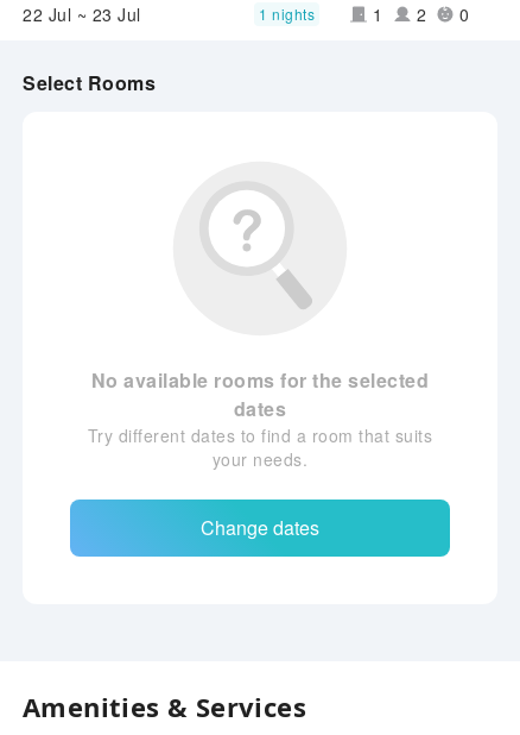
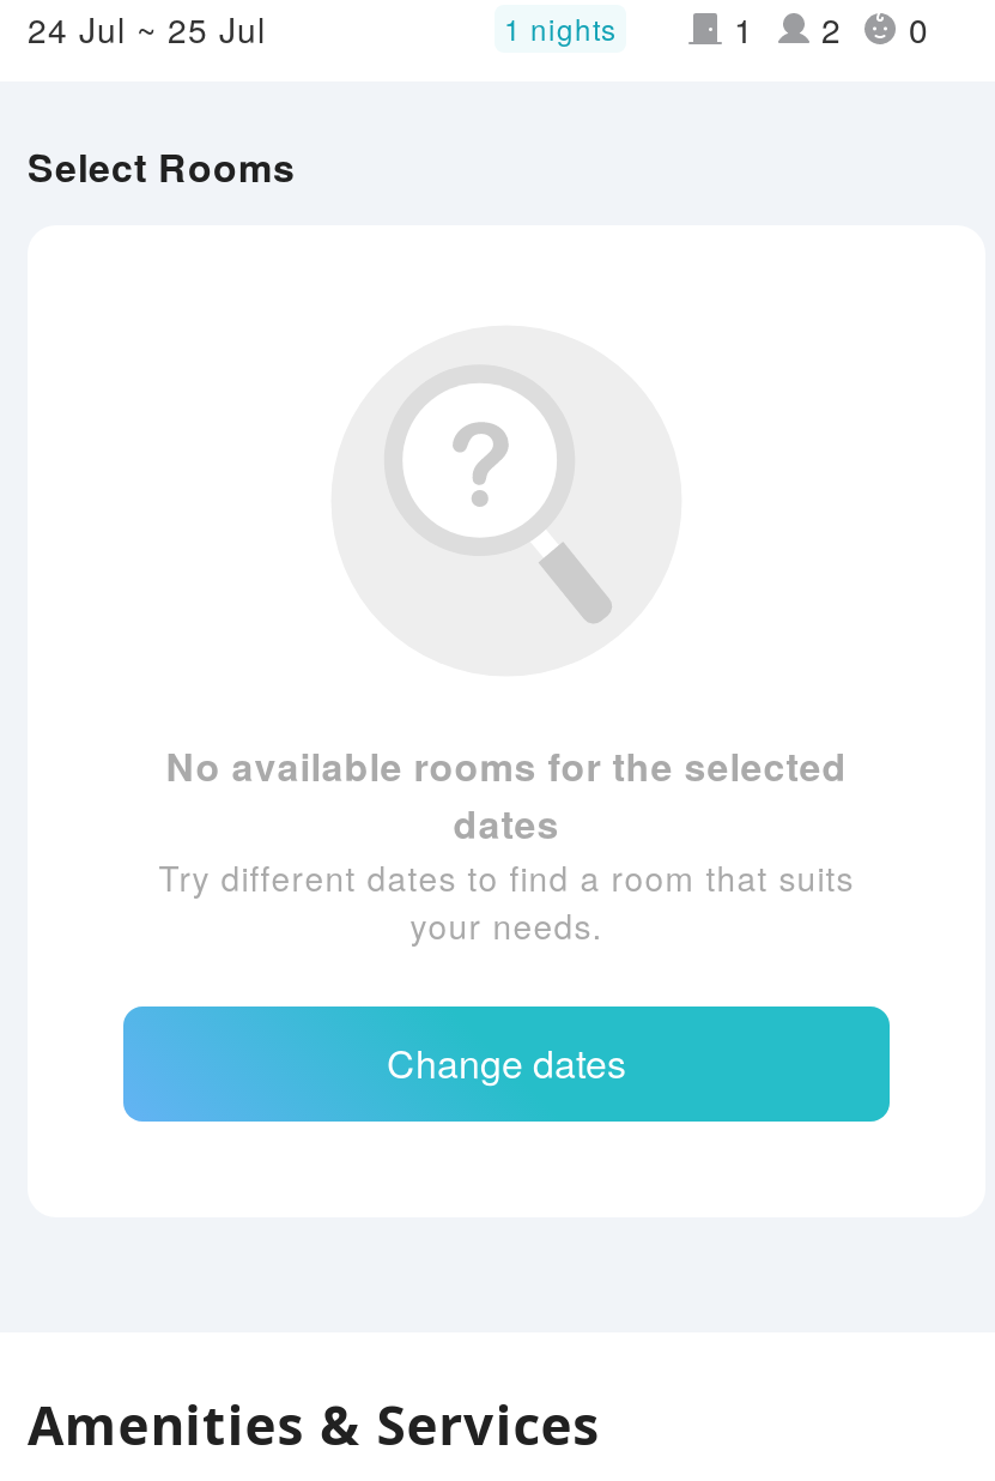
[23,2,141,26] 22 Jul ~ 23 Jul -> [28,5,266,53] 24 Jul ~ 25 Jul

